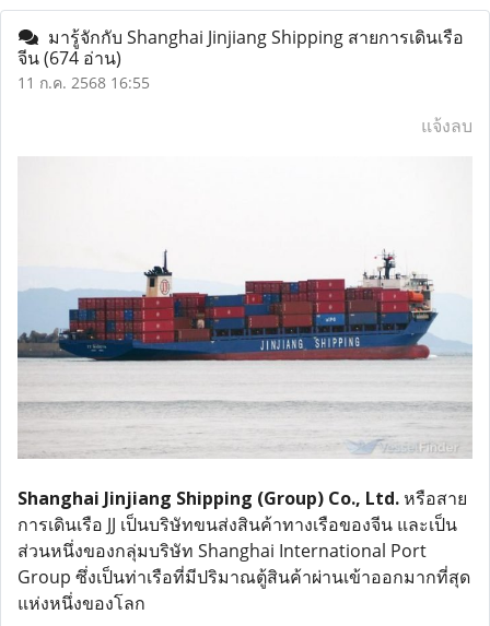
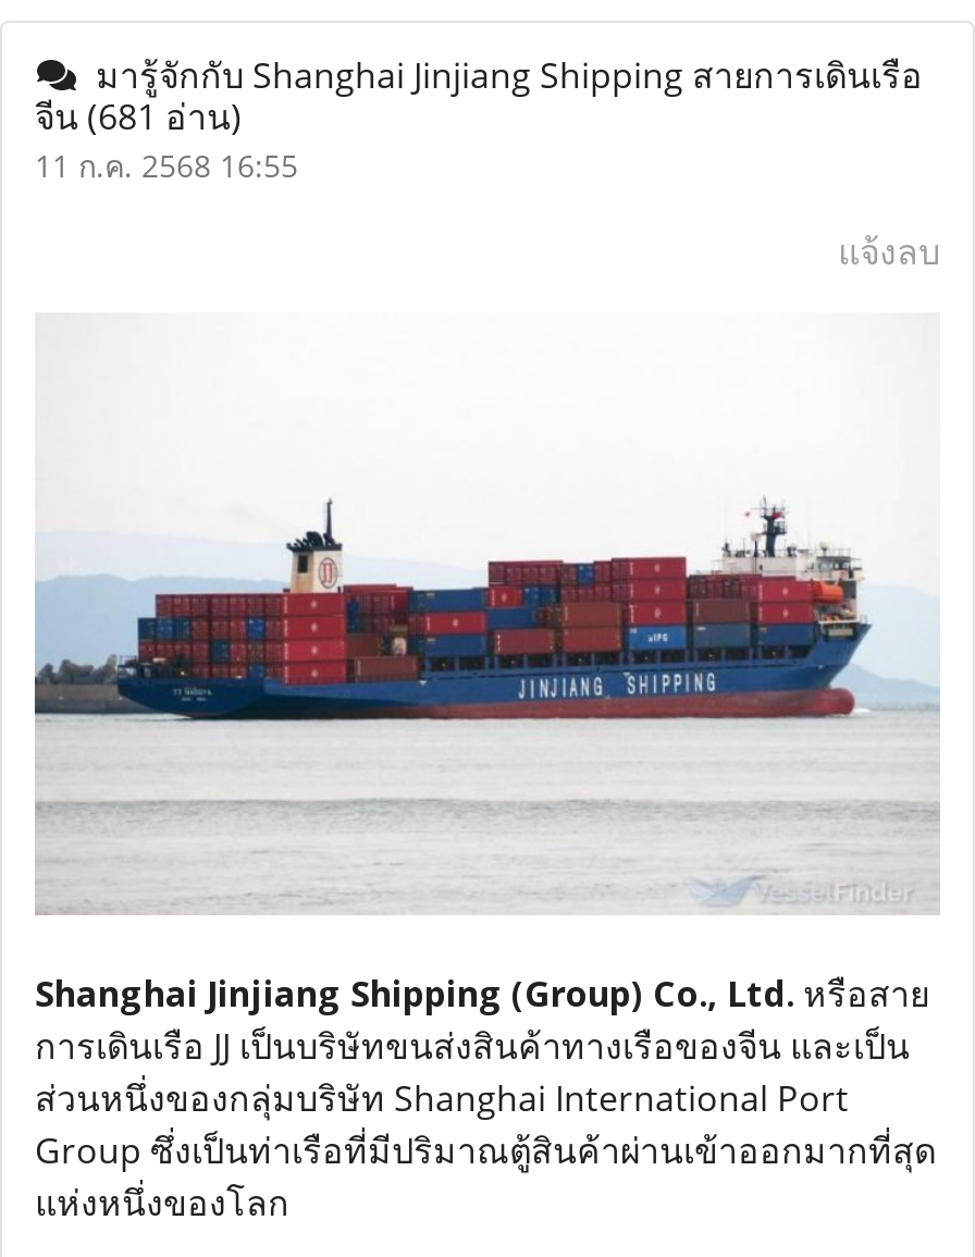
[17,46,121,70] จีน(674 อ่าน) -> [35,93,242,140] จีน(681 อ่าน)

